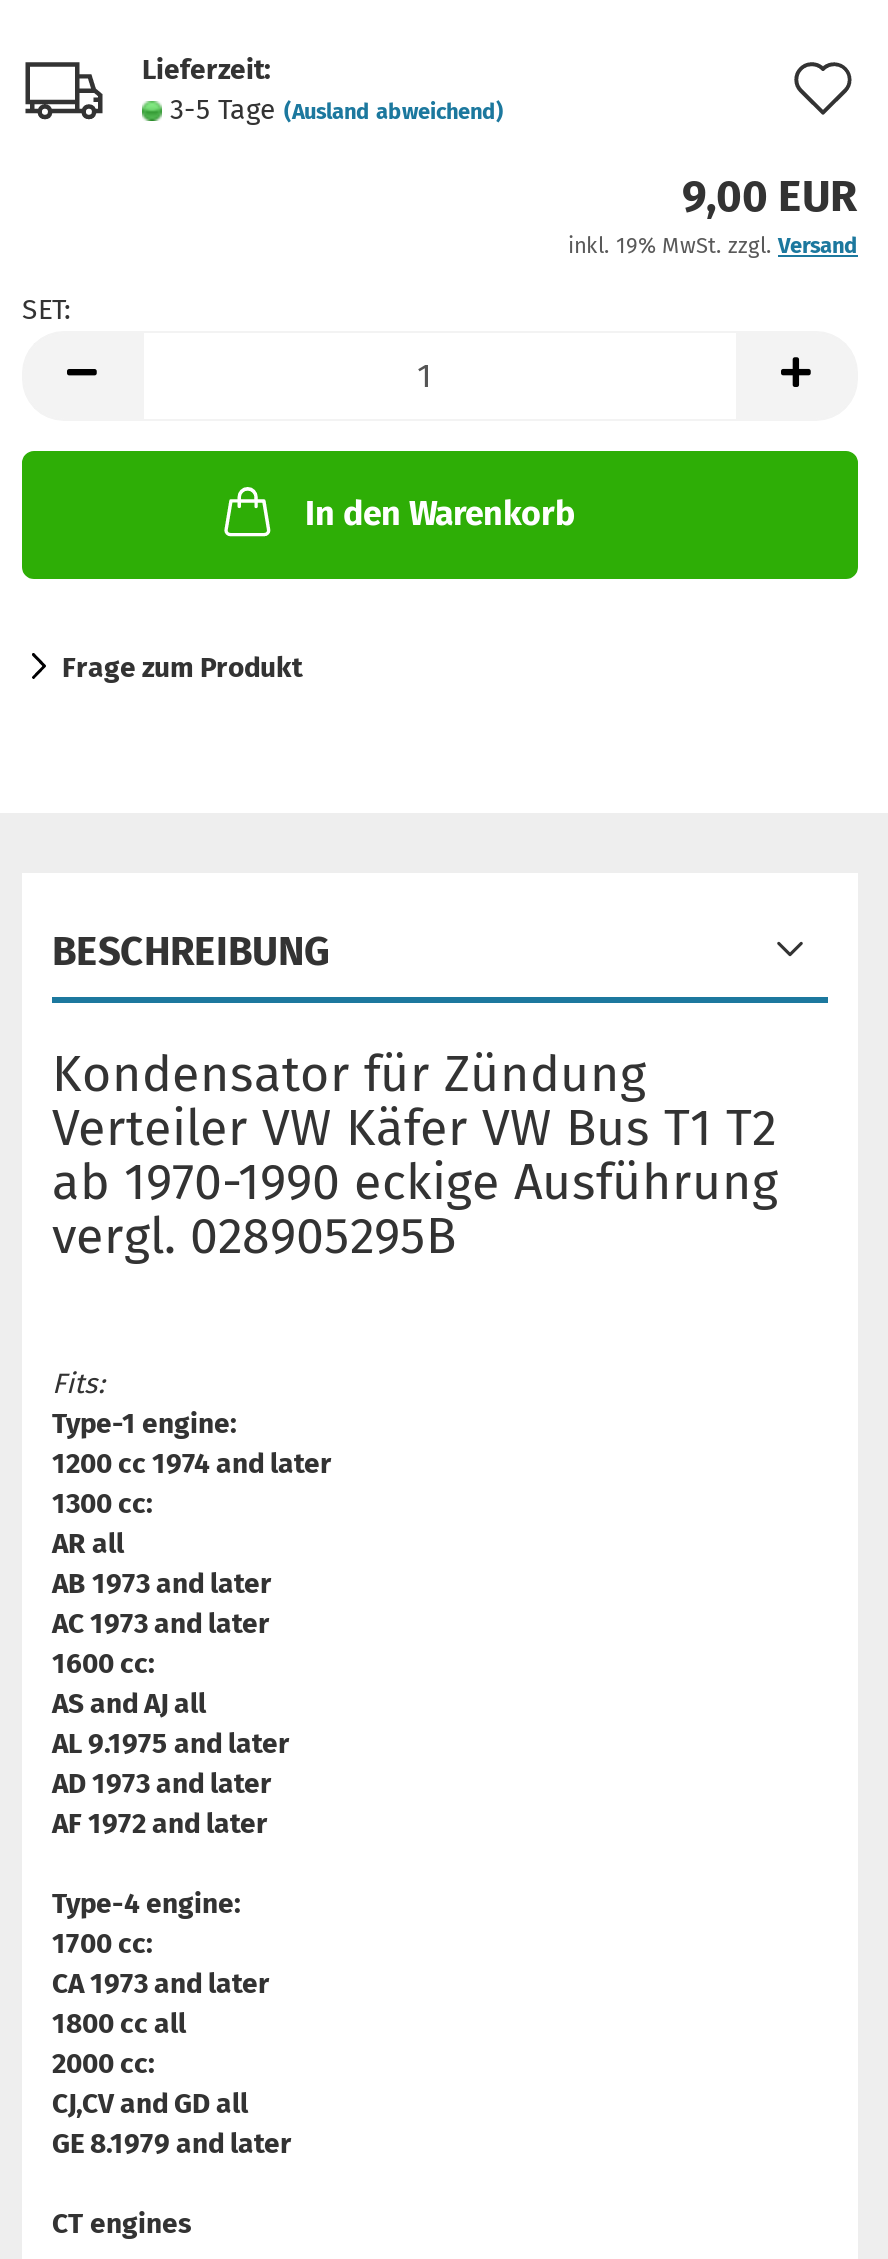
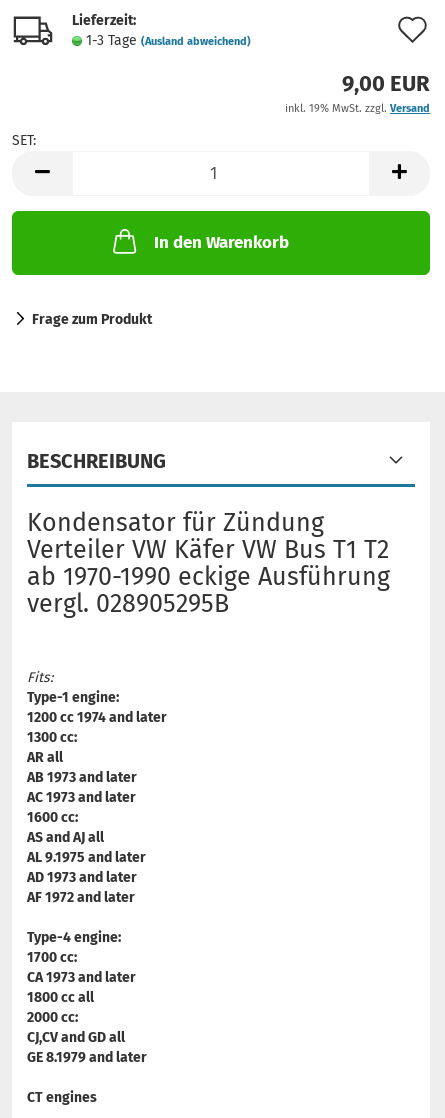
[170,93,504,127] 3-5 Tage (Ausland abweichend) -> [86,32,251,49] 1-3 Tage (Ausland abweichend)

